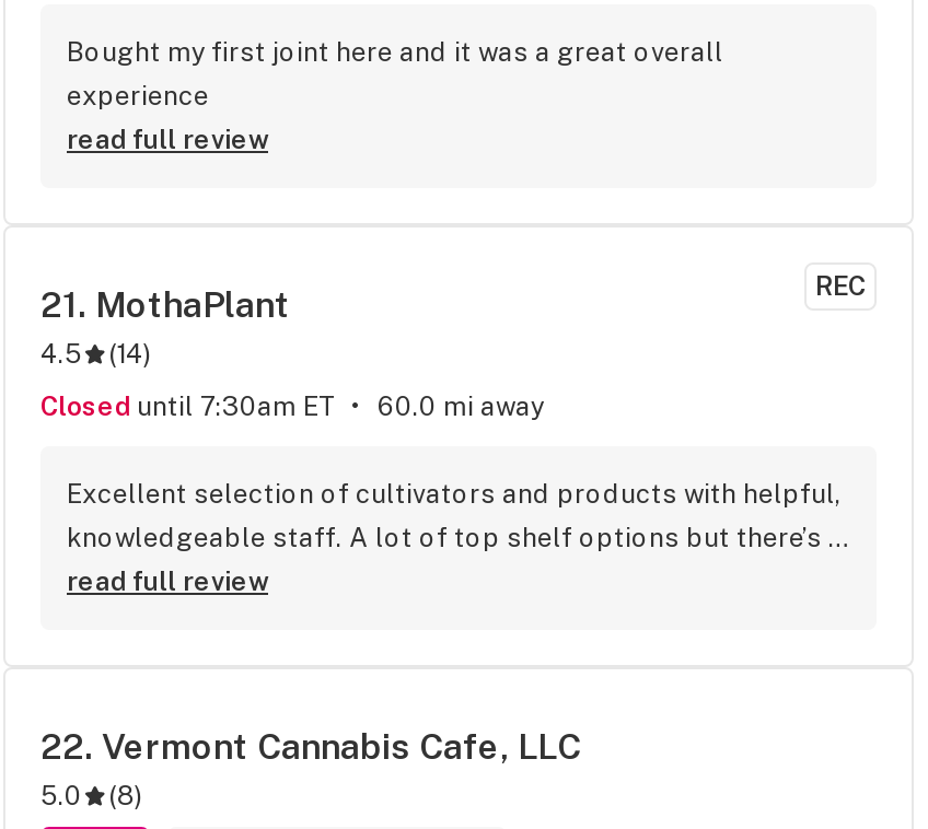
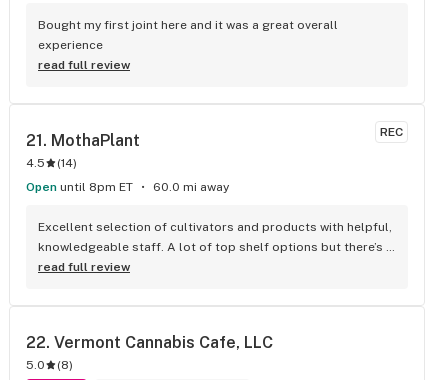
[58,392,334,422] Closed until 7:30am ET -> [35,180,133,194] Open until 8pm ET

